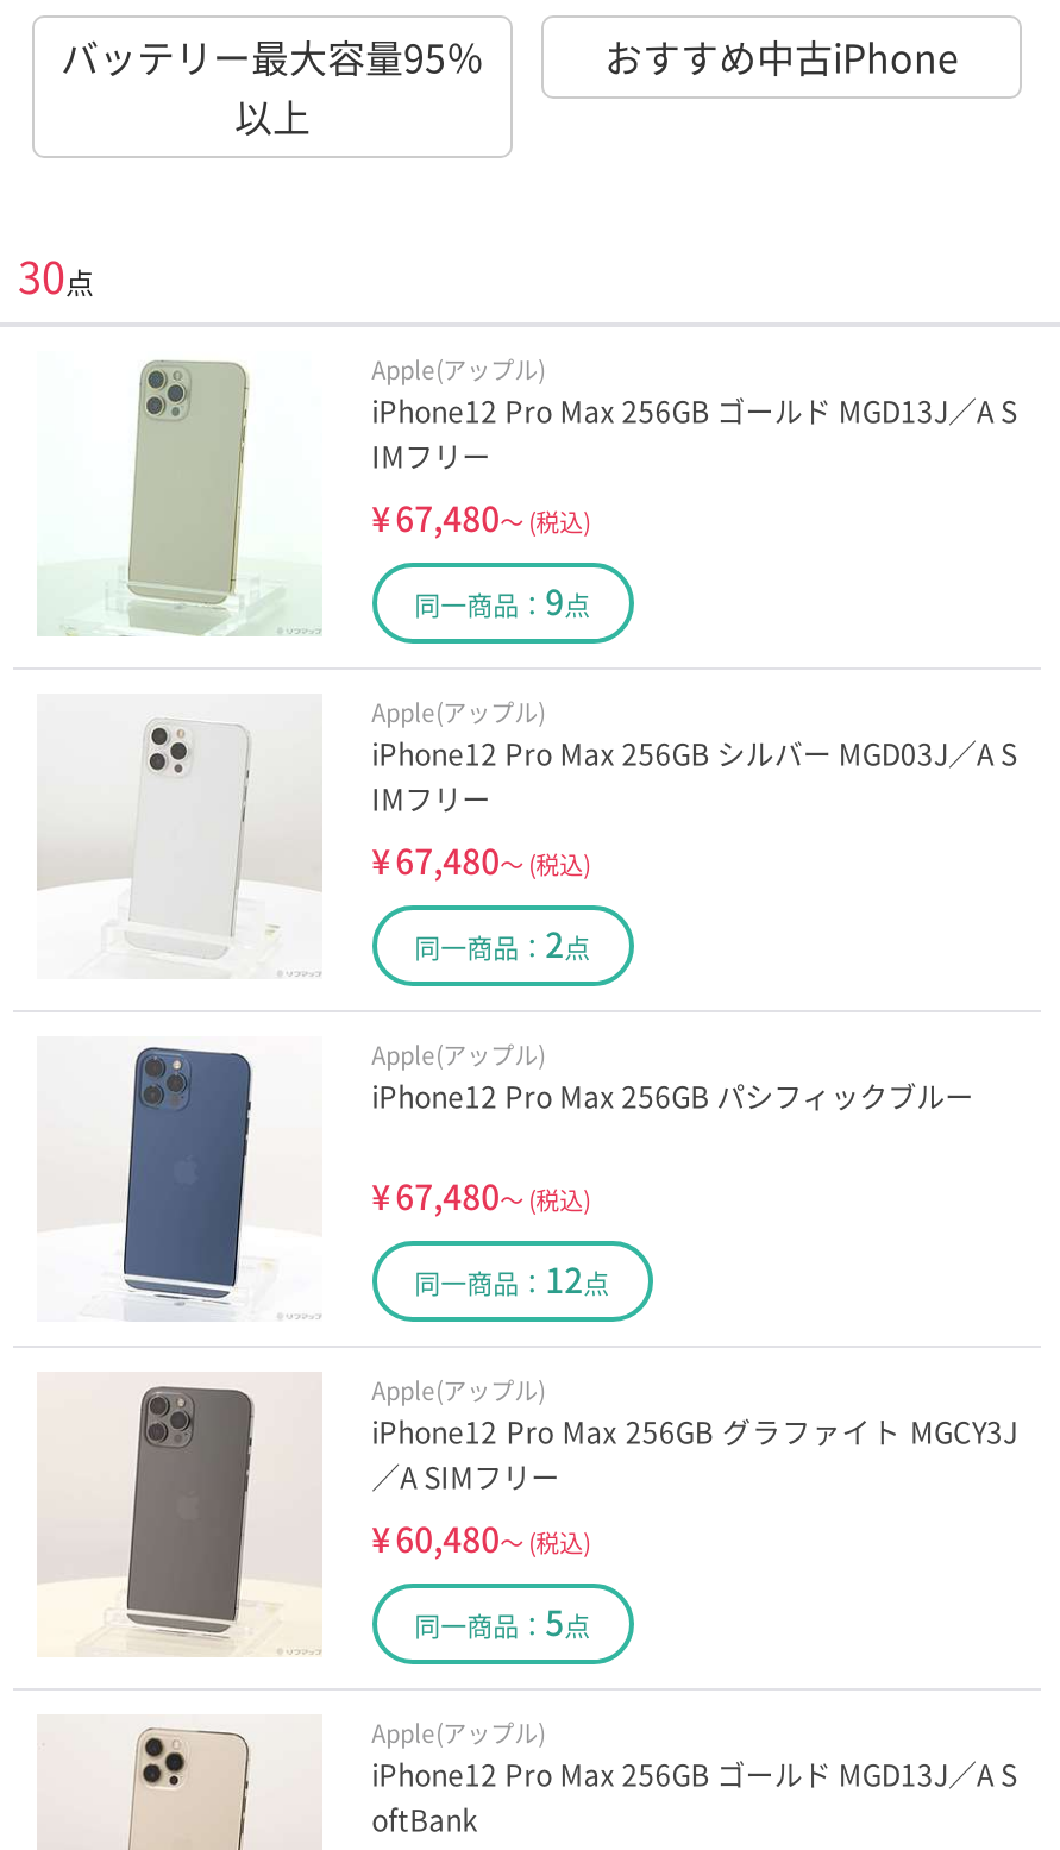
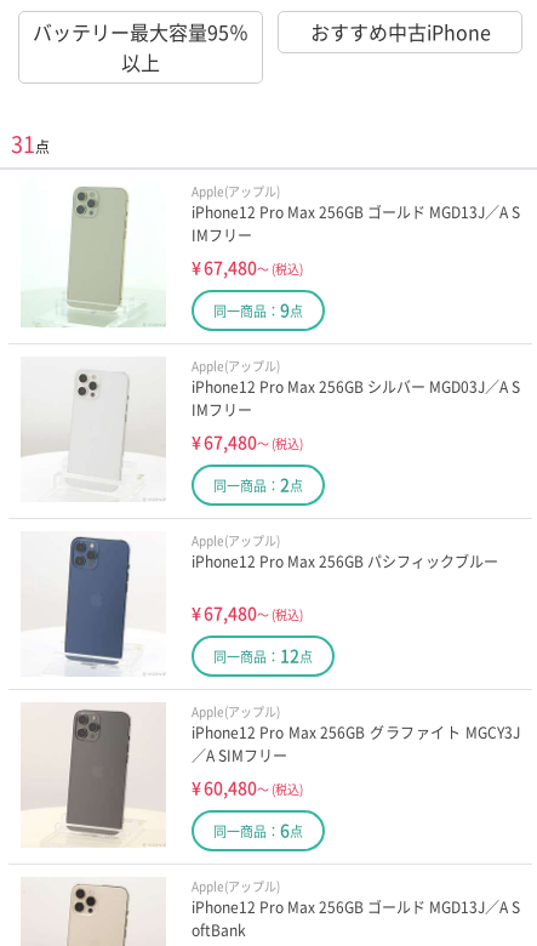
[18,244,94,308] 30点 -> [11,127,50,160] 31点
[414,1598,591,1646] 同一商品：5点 -> [213,818,303,842] 同一商品：6点

